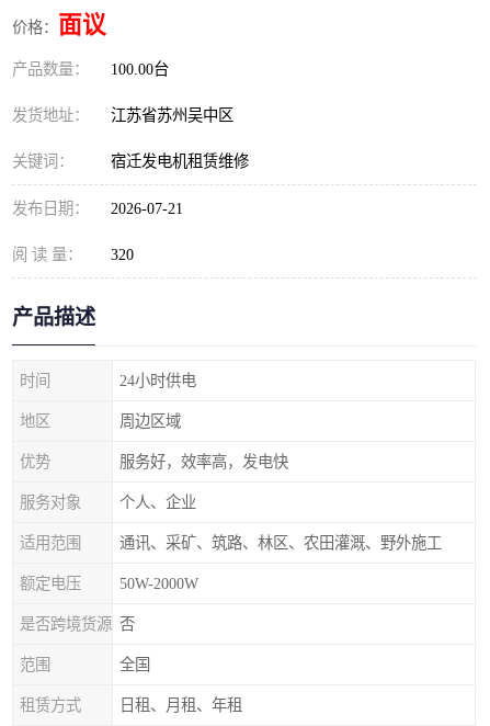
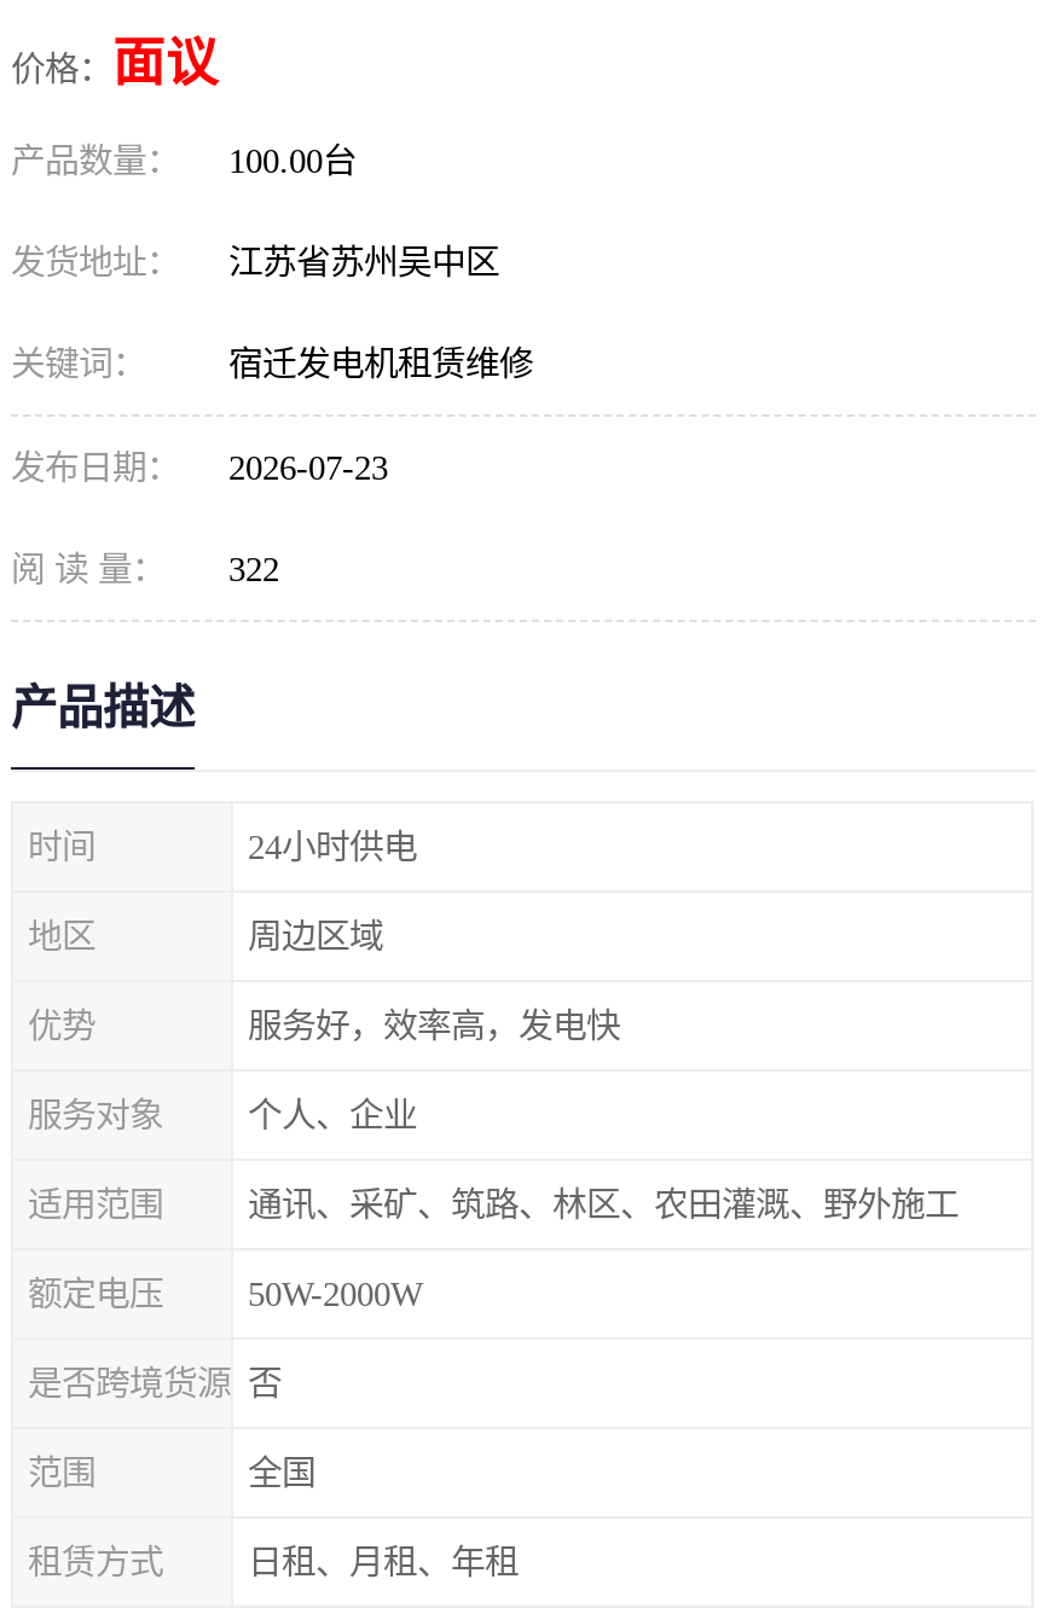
[12,200,183,217] 发布日期： 2026-07-21 -> [11,448,388,487] 发布日期： 2026-07-23
[12,246,134,263] 阅 读 量： 320 -> [11,550,279,588] 阅 读 量： 322

